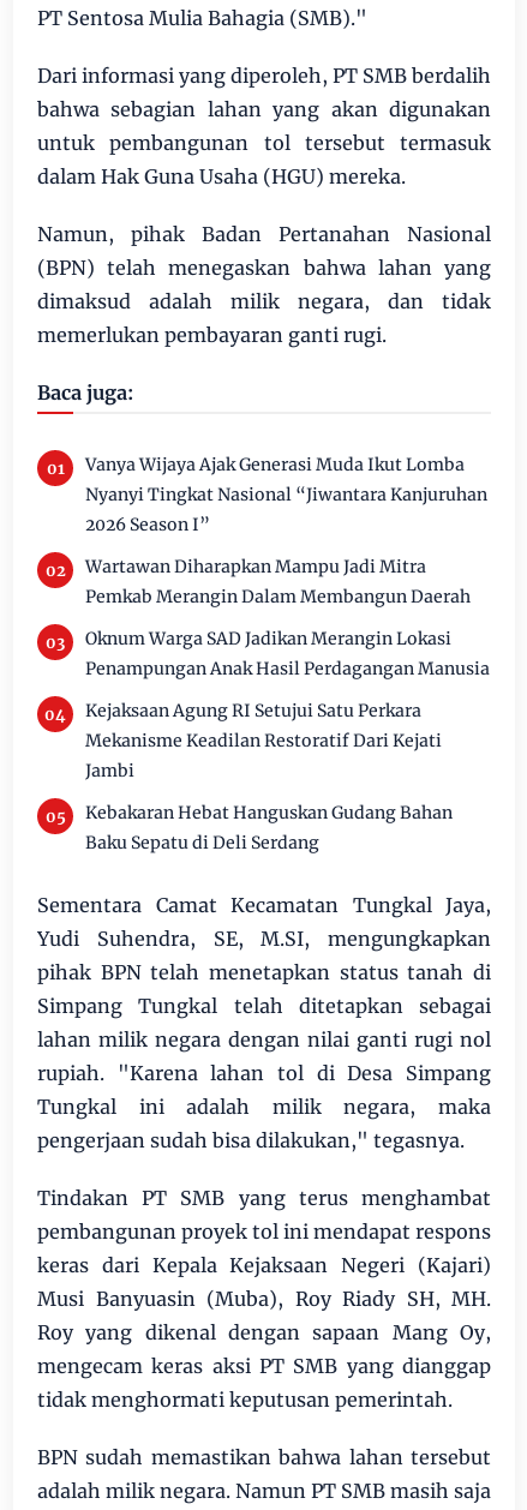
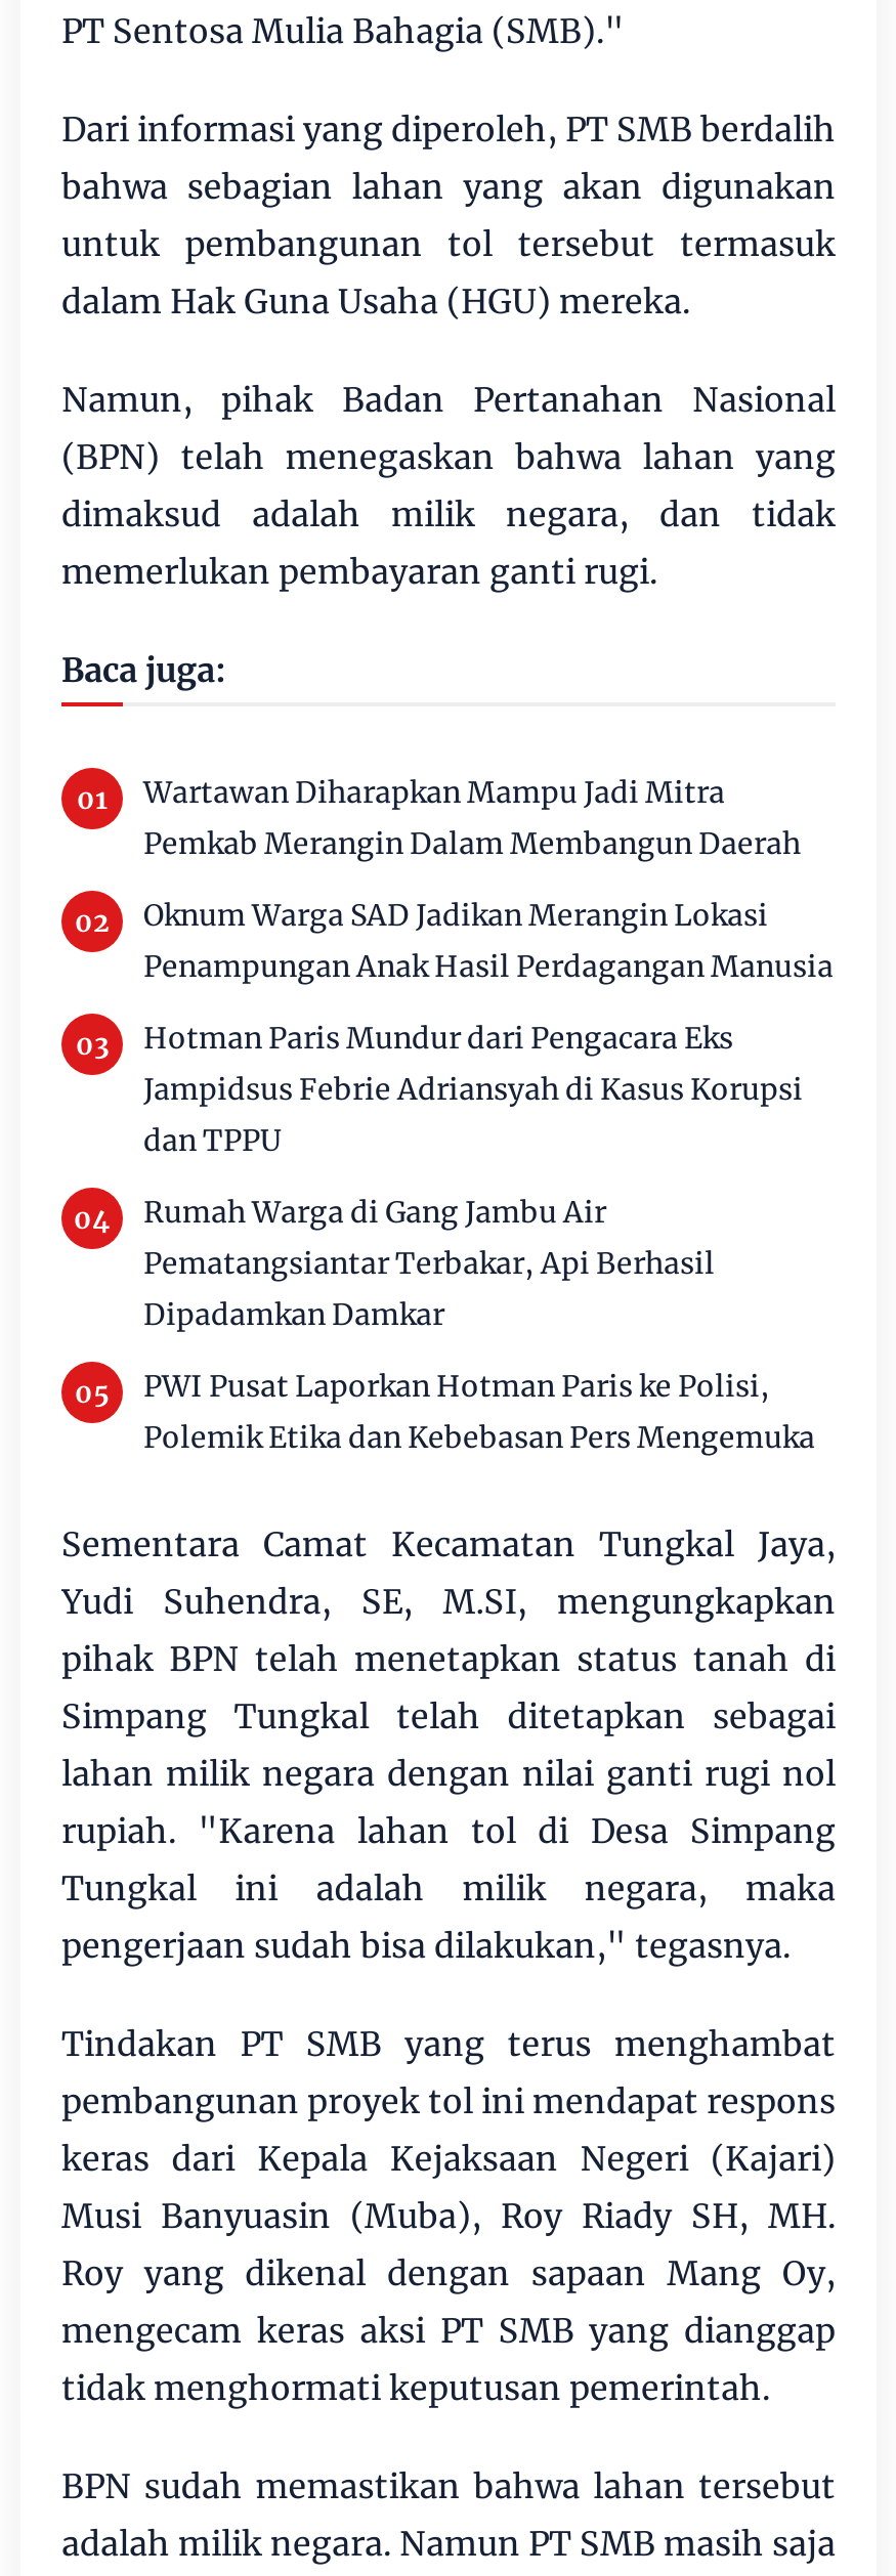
[85,454,487,535] Vanya Wijaya Ajak Generasi Muda Ikut Lomba | Nyanyi Tingkat Nasional “Jiwantara Kanjuruhan | 2026 Season I” -> none
moved [85,556,490,679] -> [143,774,834,985]: Wartawan Diharapkan Mampu Jadi Mitra | Pemkab Merangin Dalam Membangun Daerah | Oknum Warga SAD Jadikan Merangin Lokasi | Penampungan Anak Hasil Perdagangan Manusia
[85,700,453,854] Kejaksaan Agung RI Setujui Satu Perkara | Mekanisme Keadilan Restoratif Dari Kejati | Jambi | Kebakaran Hebat Hanguskan Gudang Bahan | Baku Sepatu di Deli Serdang -> [143,1020,815,1456] Hotman Paris Mundur dari Pengacara Eks | Jampidsus Febrie Adriansyah di Kasus Korupsi | dan TPPU | Rumah Warga di Gang Jambu Air | Pematangsiantar Terbakar, Api Berhasil | Dipadamkan Damkar | PWI Pusat Laporkan Hotman Paris ke Polisi, | Polemik Etika dan Kebebasan Pers Mengemuka

